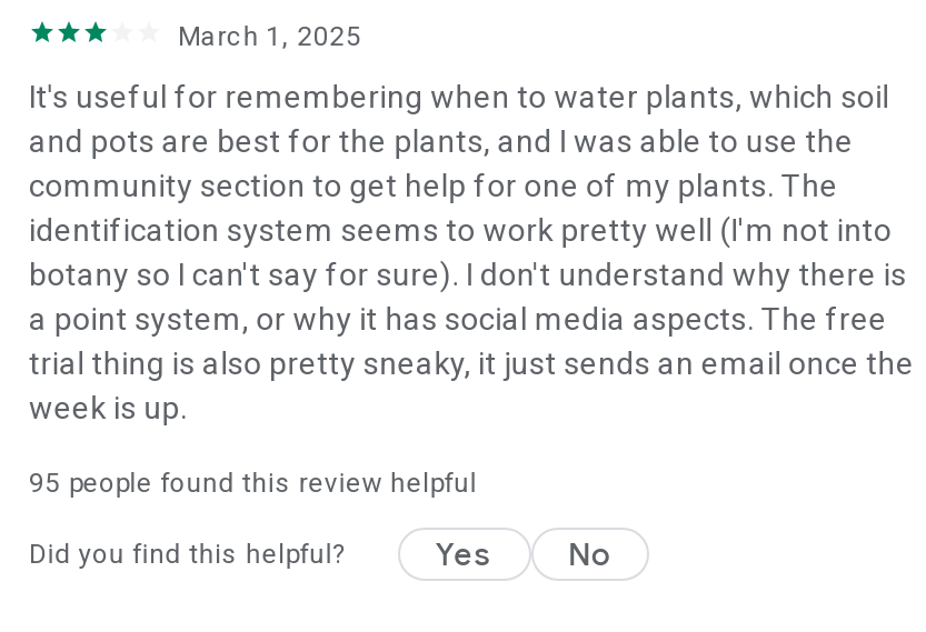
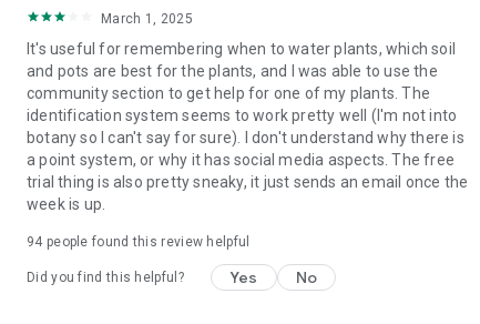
[29,468,477,499] 95 people found this review helpful -> [27,234,250,250] 94 people found this review helpful

